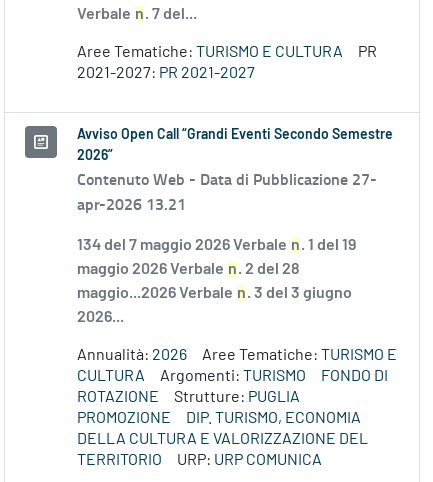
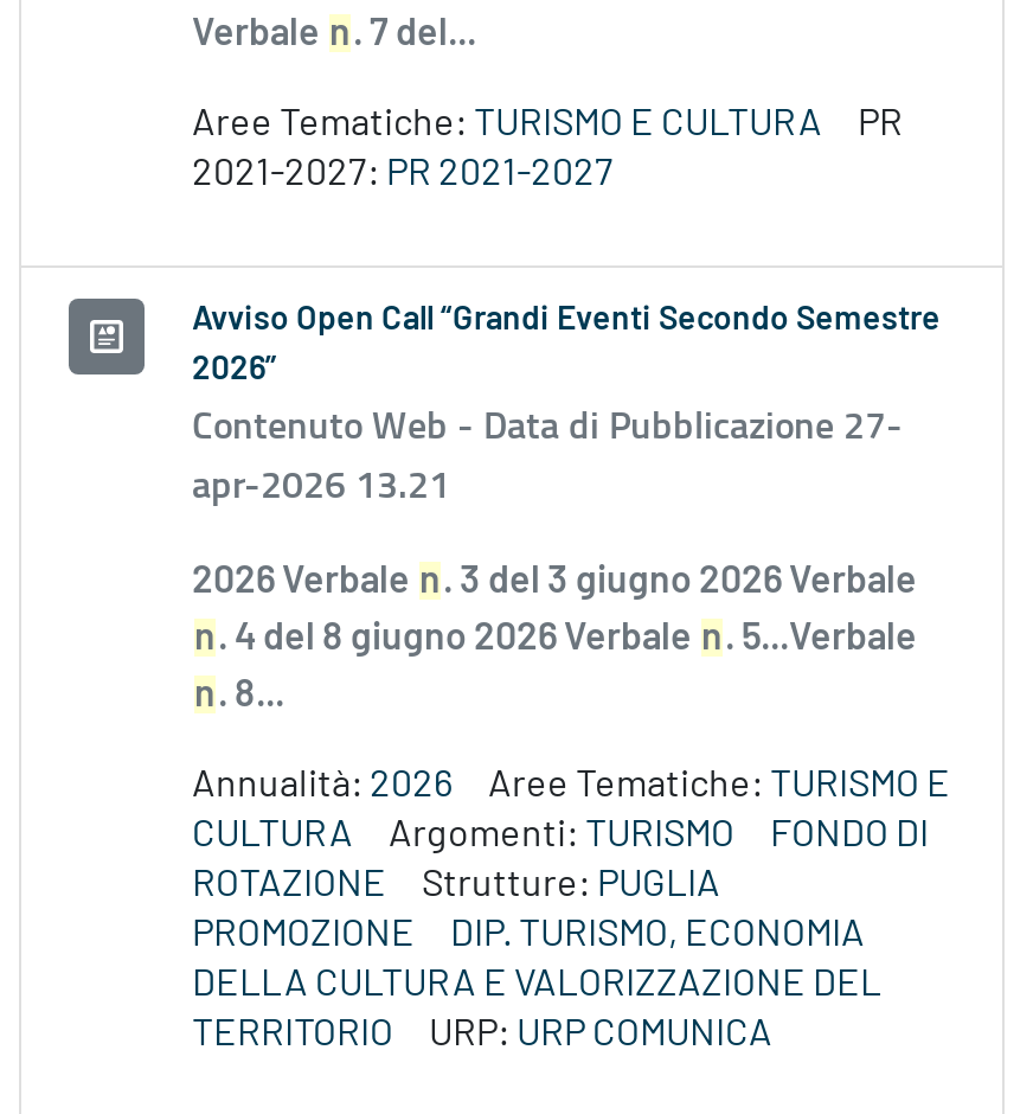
[77,237,356,325] 134 del 7 maggio 2026 Verbale n. 1 del 19 | maggio 2026 Verbale n. 2 del 28 | maggio...2026 Verbale n. 3 del 3 giugno | 2026... -> [192,562,917,714] 2026 Verbale n. 3 del 3 giugno 2026 Verbale | n. 4 del 8 giugno 2026 Verbale n. 5...Verbale | n. 8...

